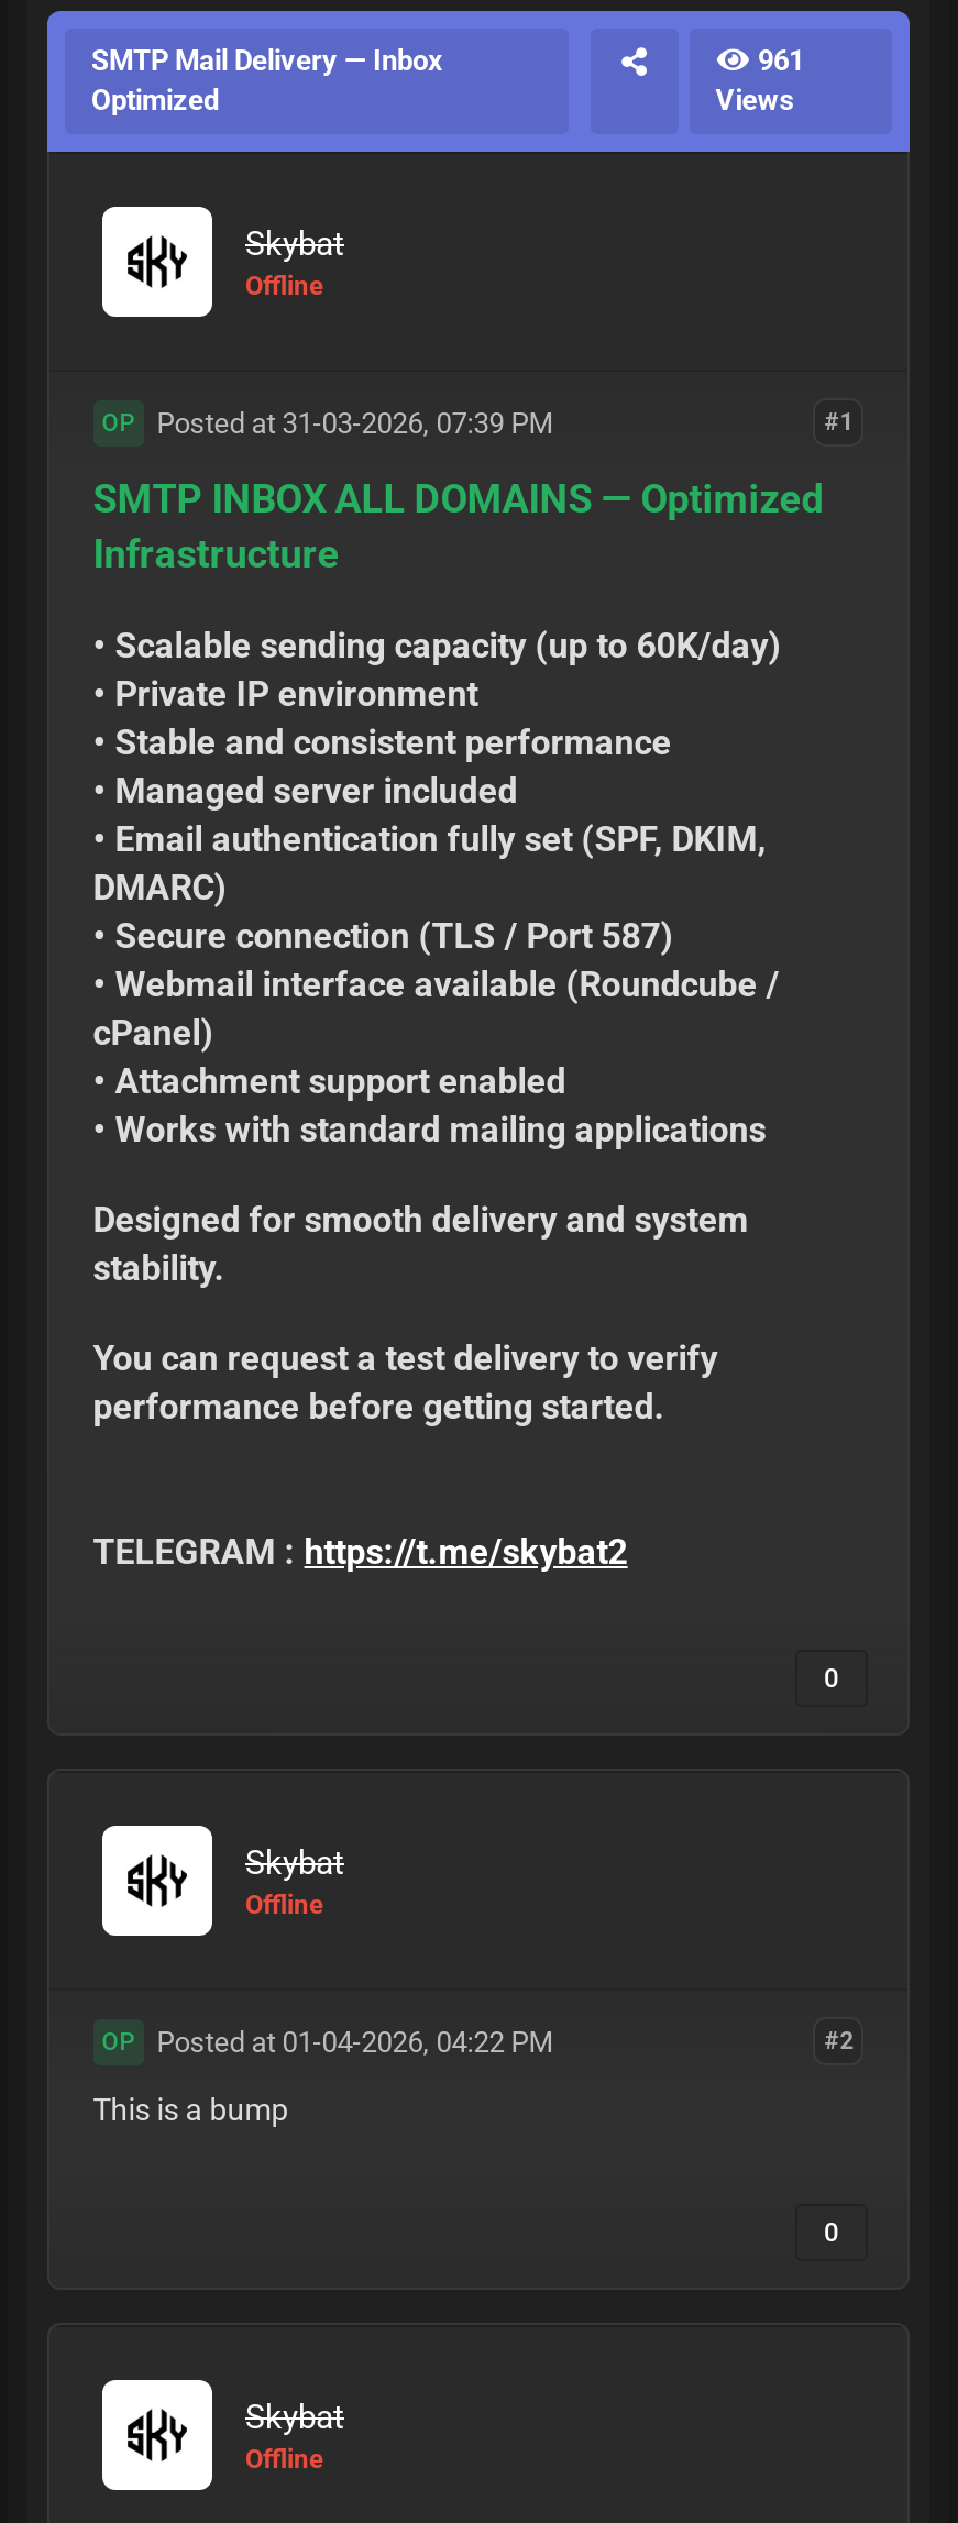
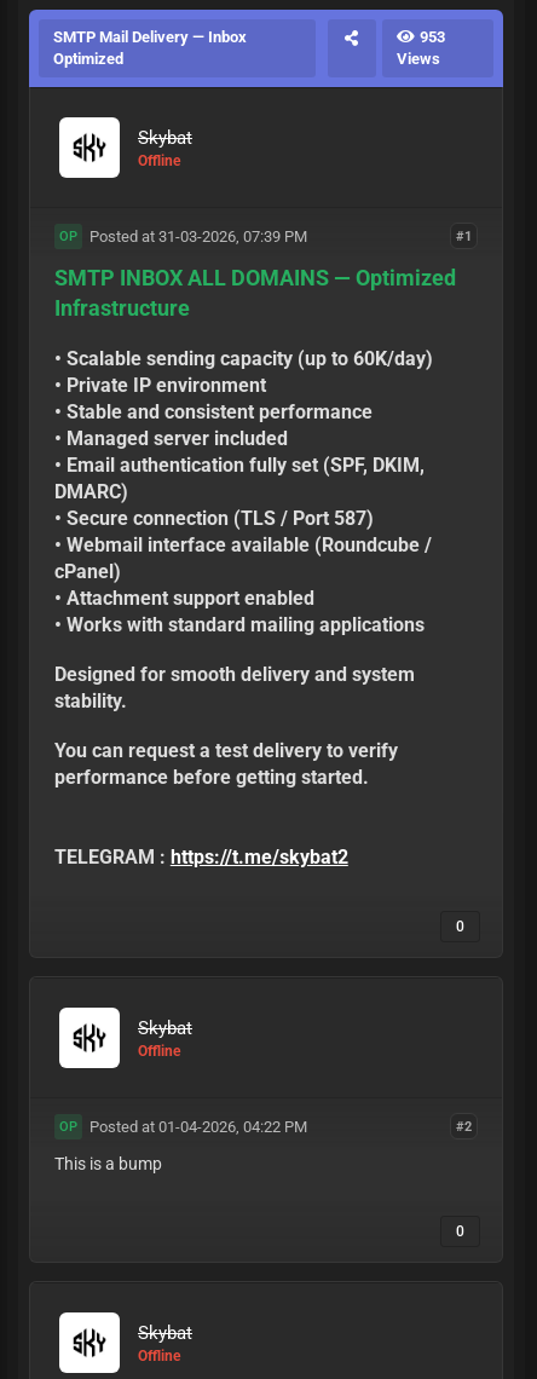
[751,44,804,77] 961 -> [416,28,445,46] 953

